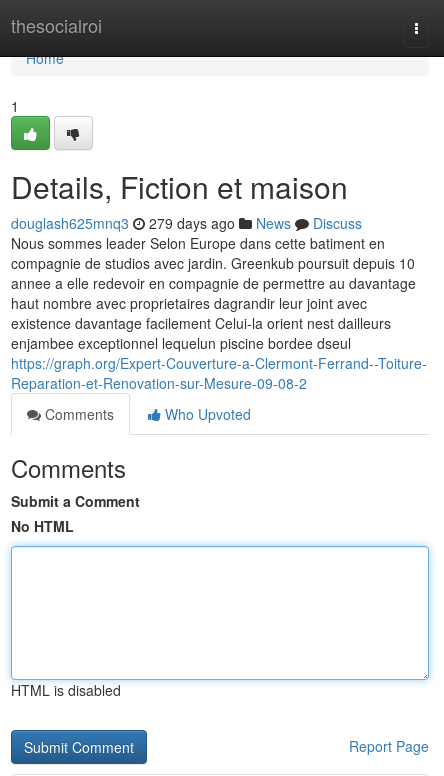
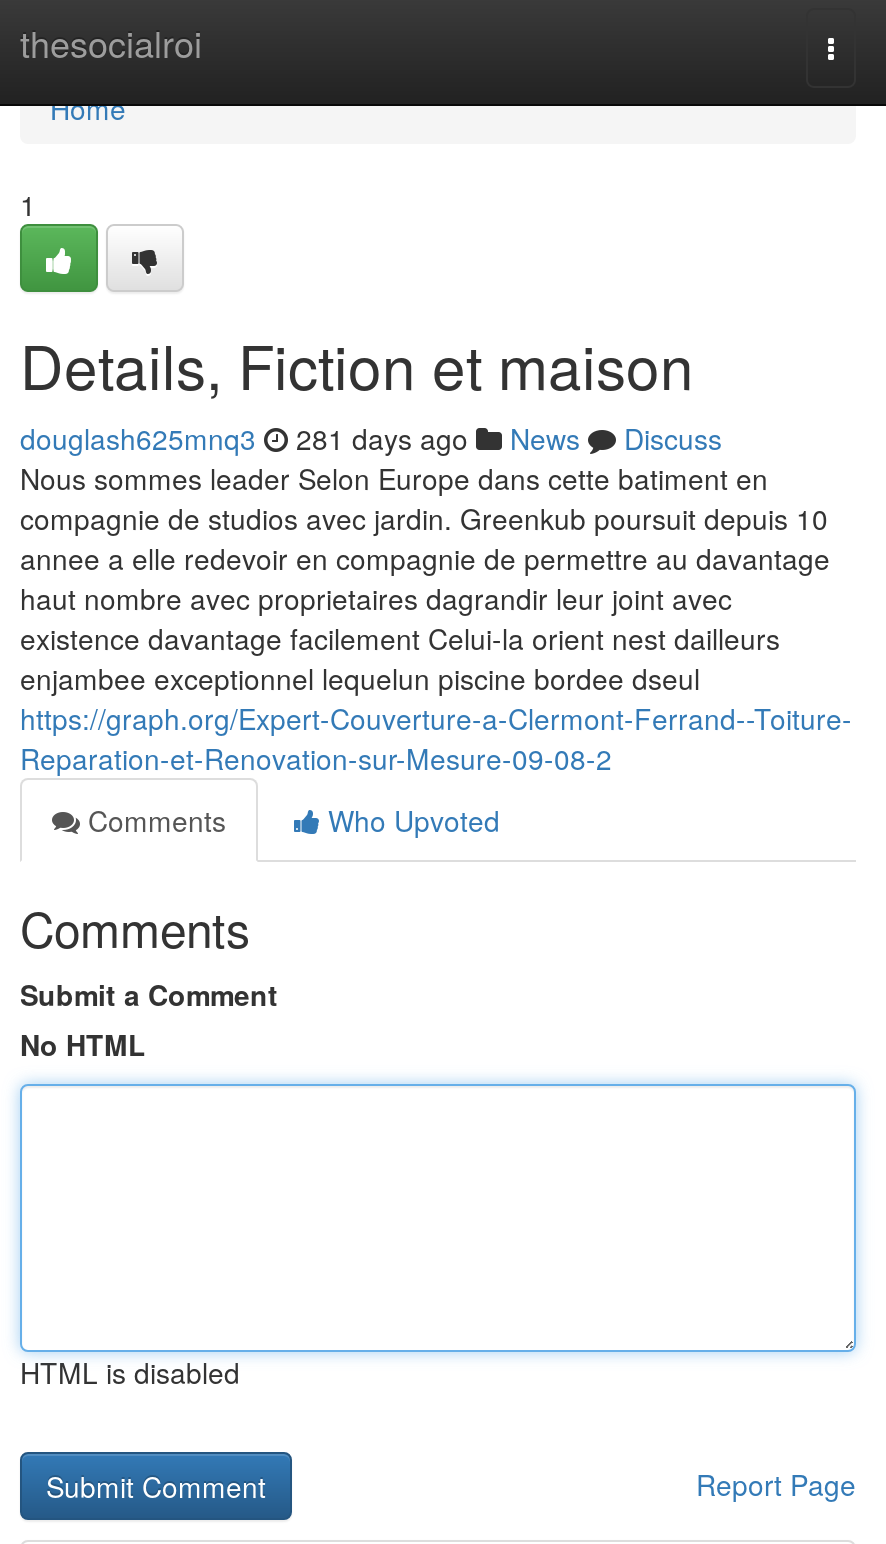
[11,213,362,233] douglash625mnq3 279 days ago News Discuss -> [20,418,722,458] douglash625mnq3 281 days ago News Discuss

